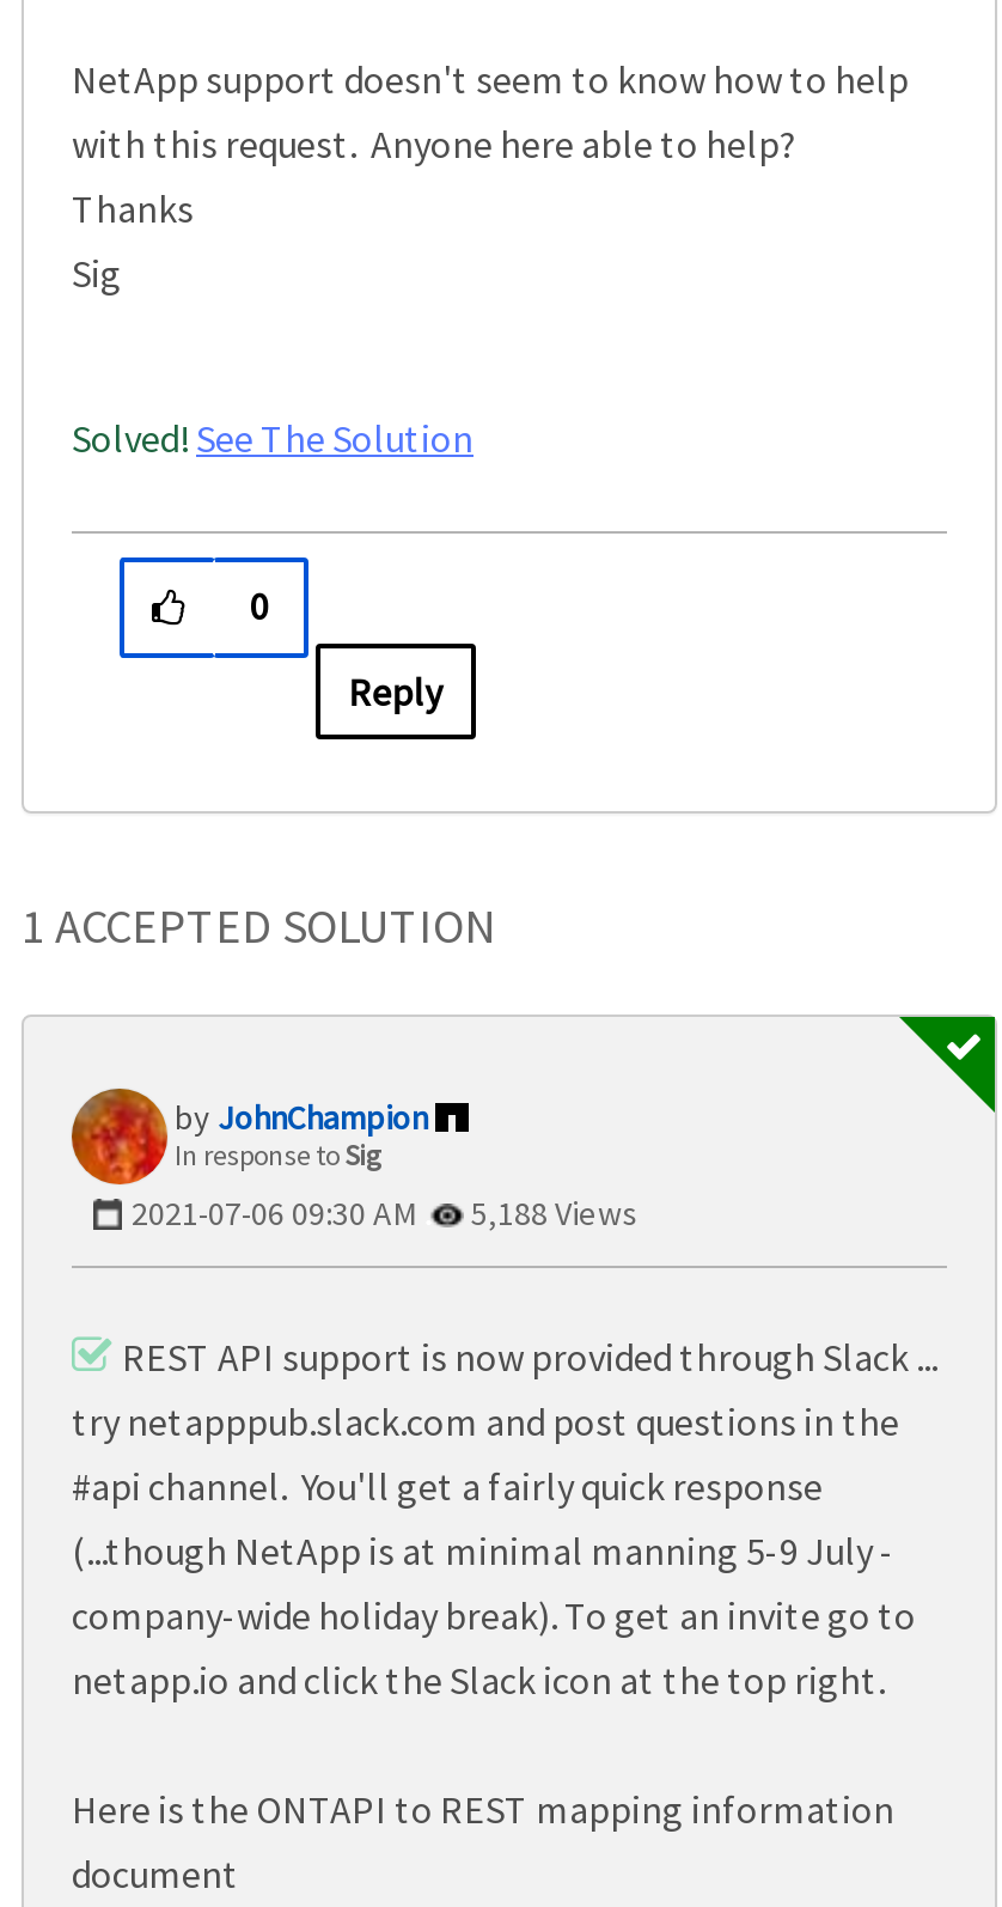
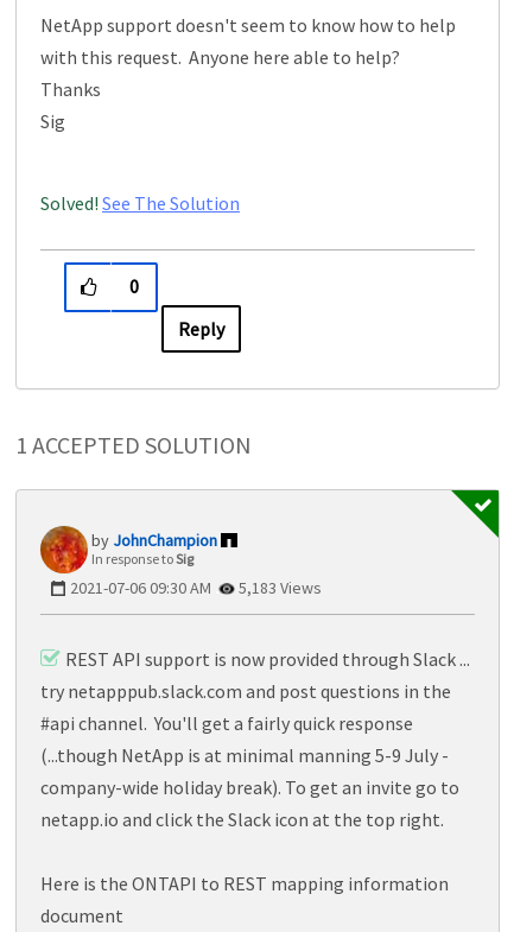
[132,1191,639,1234] 2021-07-06 09:30 AM 5,188 Views -> [70,577,322,598] 2021-07-06 09:30 AM 5,183 Views

